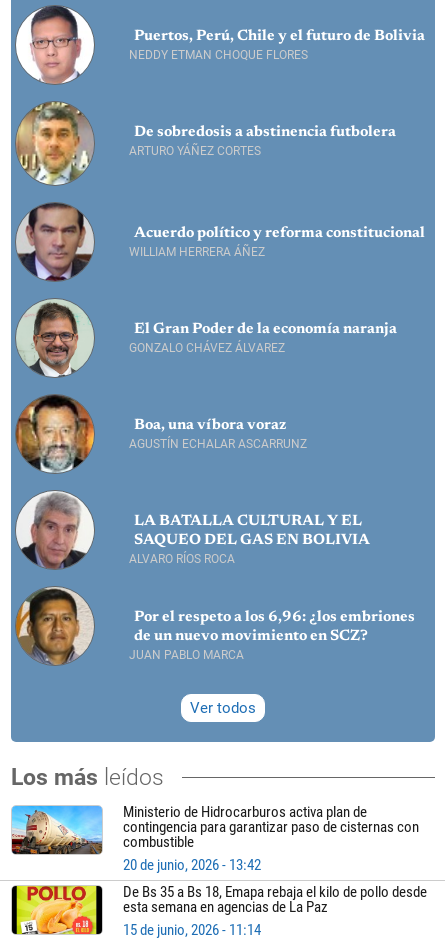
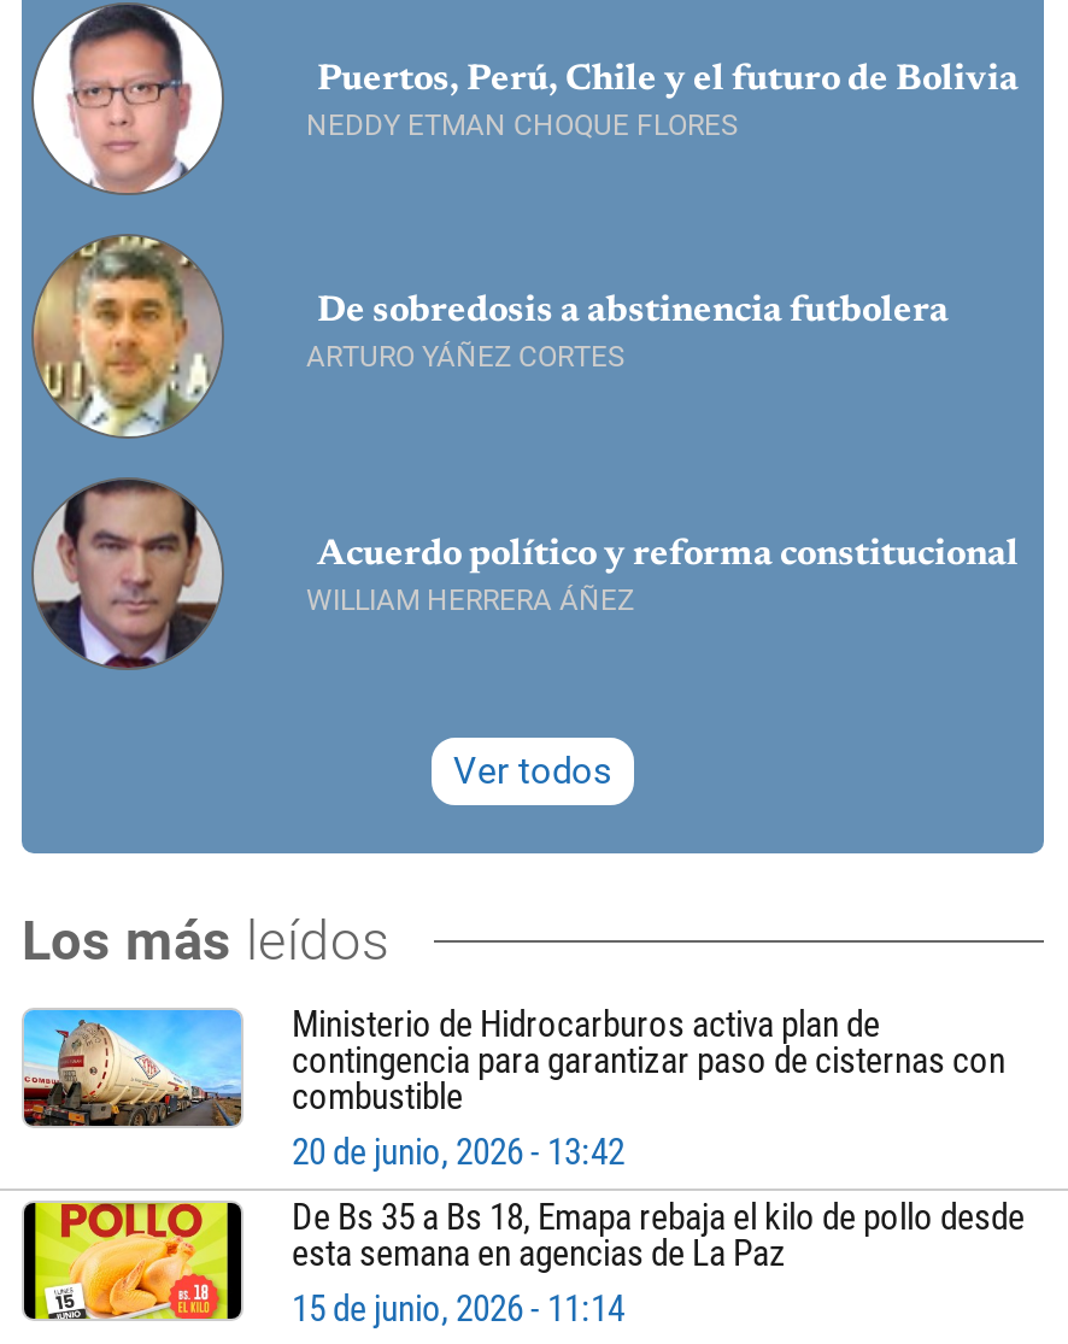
[15,298,396,378] [image] | El Gran Poder de la economía naranja | GONZALO CHÁVEZ ÁLVAREZ -> none
[15,389,307,474] [image] | Boa, una víbora voraz | AGUSTÍN ECHALAR ASCARRUNZ -> none
[15,485,369,570] [image] | LA BATALLA CULTURAL Y EL | SAQUEO DEL GAS EN BOLIVIA | ALVARO RÍOS ROCA -> none
[15,586,414,665] [image] | Por el respeto a los 6,96: ¿los embriones | de un nuevo movimiento en SCZ? | JUAN PABLO MARCA -> none

